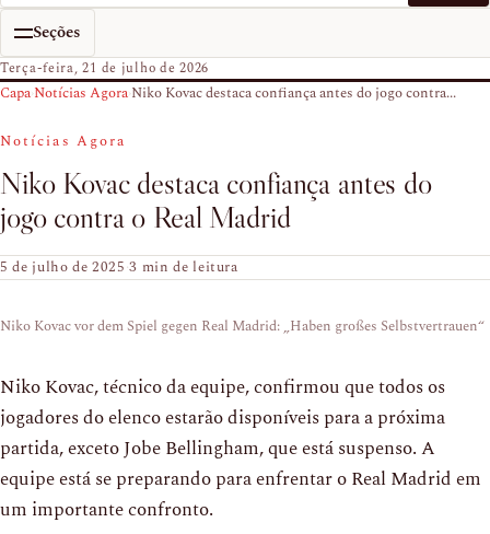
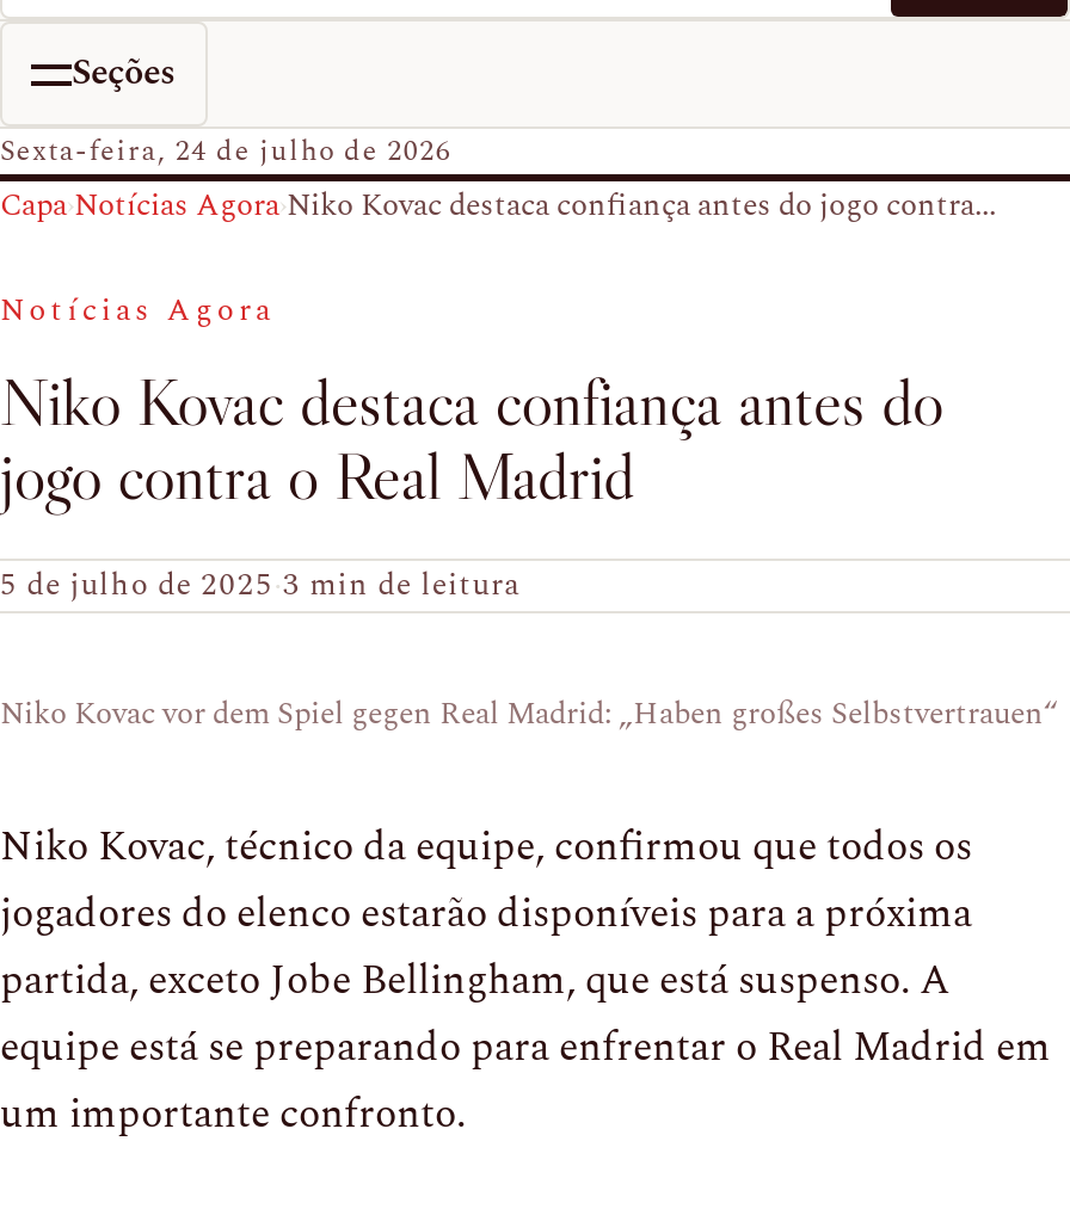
[0,58,209,79] Terça-feira, 21 de julho de 2026 -> [0,129,451,174] Sexta-feira, 24 de julho de 2026

